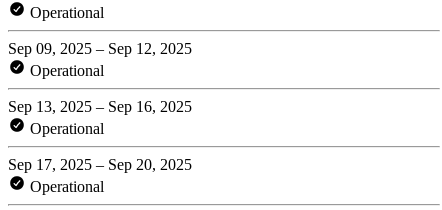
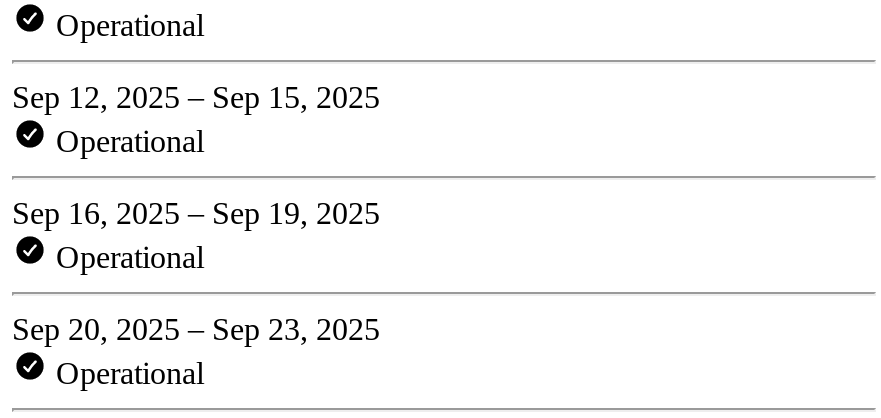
[8,40,192,57] Sep 09, 2025 – Sep 12, 2025 -> [12,80,380,114] Sep 12, 2025 – Sep 15, 2025
[8,98,192,115] Sep 13, 2025 – Sep 16, 2025 -> [12,196,380,230] Sep 16, 2025 – Sep 19, 2025
[8,156,192,173] Sep 17, 2025 – Sep 20, 2025 -> [12,312,380,346] Sep 20, 2025 – Sep 23, 2025

